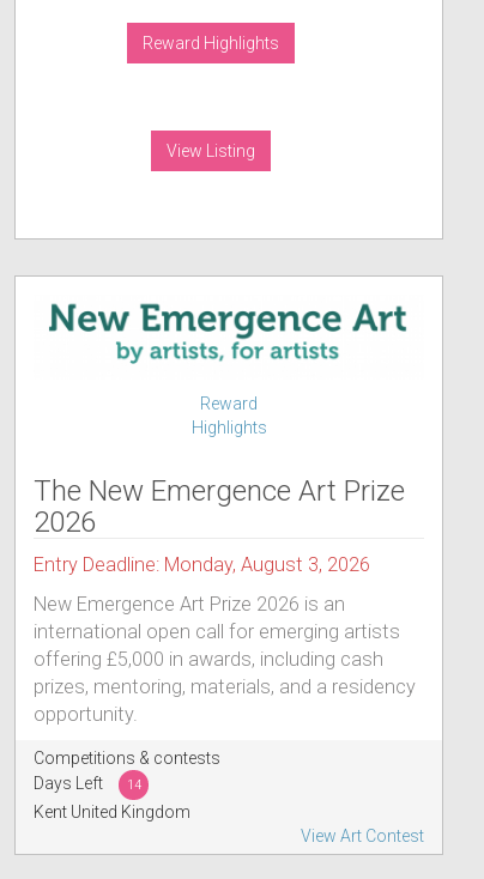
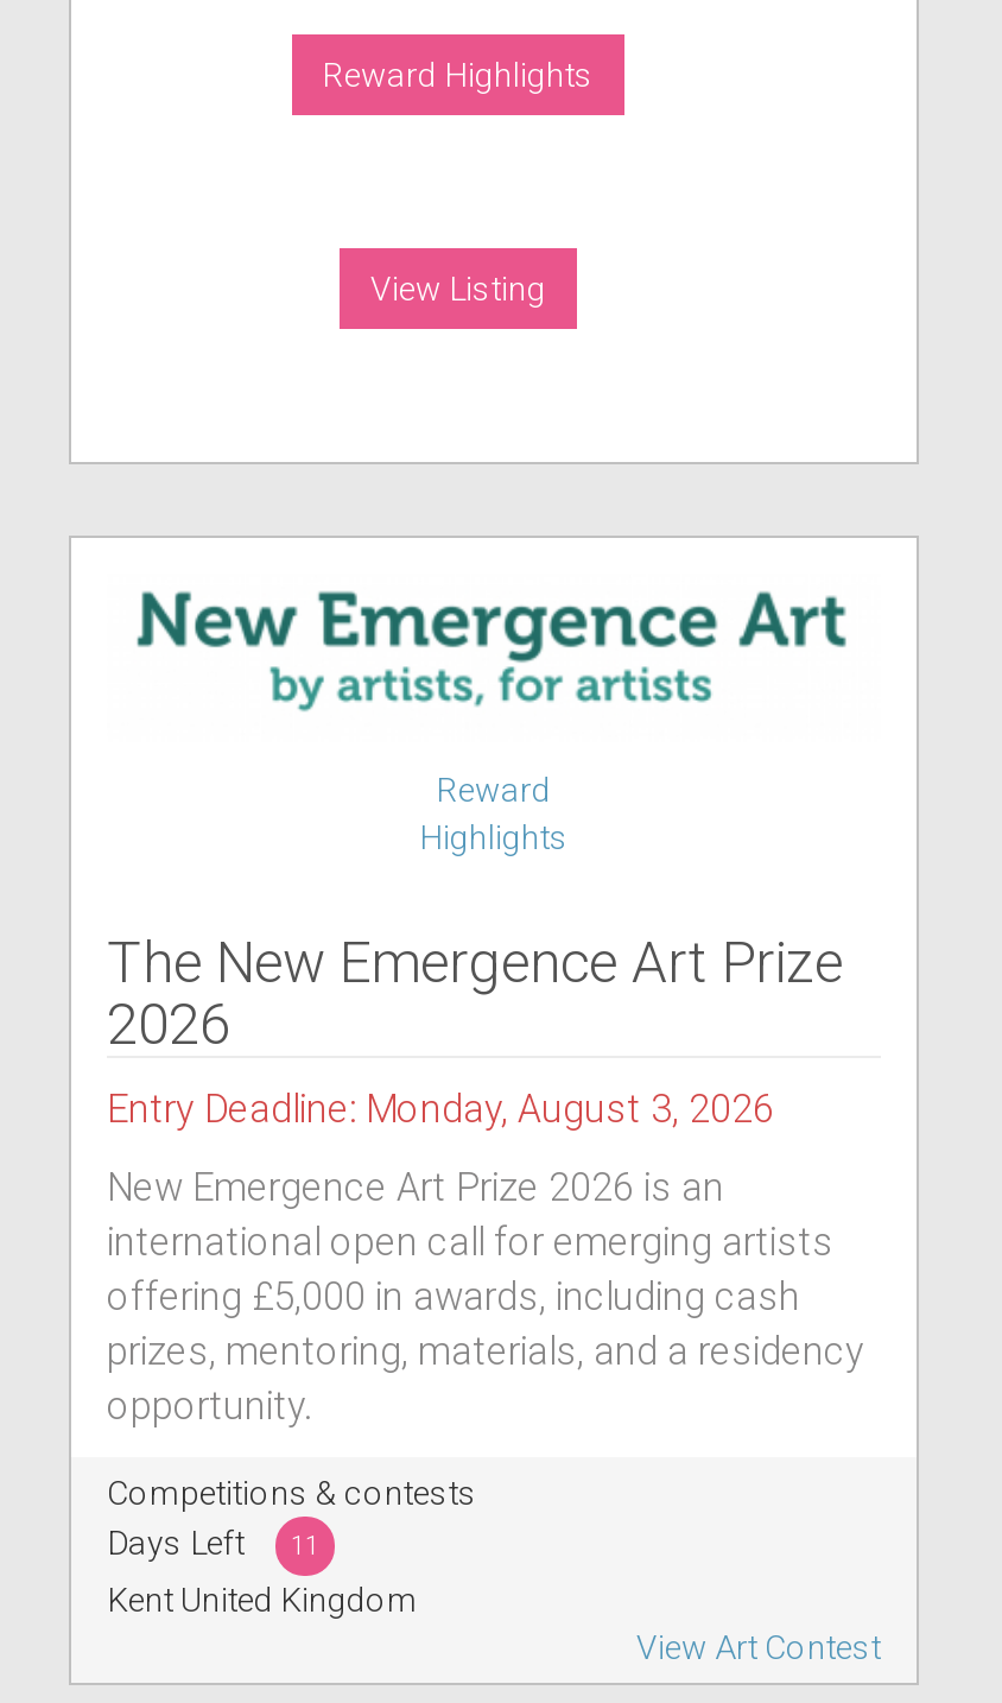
[34,773,141,793] Days Left 14 -> [107,1523,319,1561] Days Left 11

